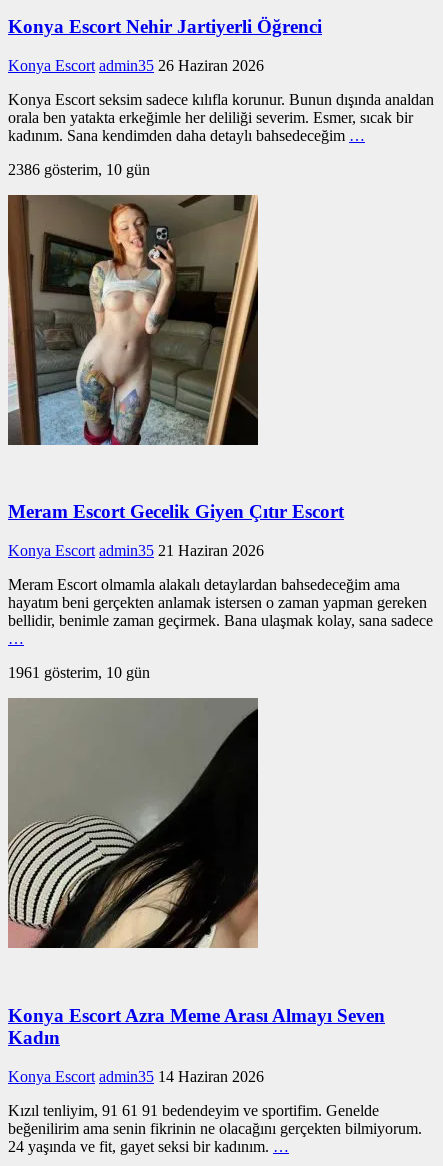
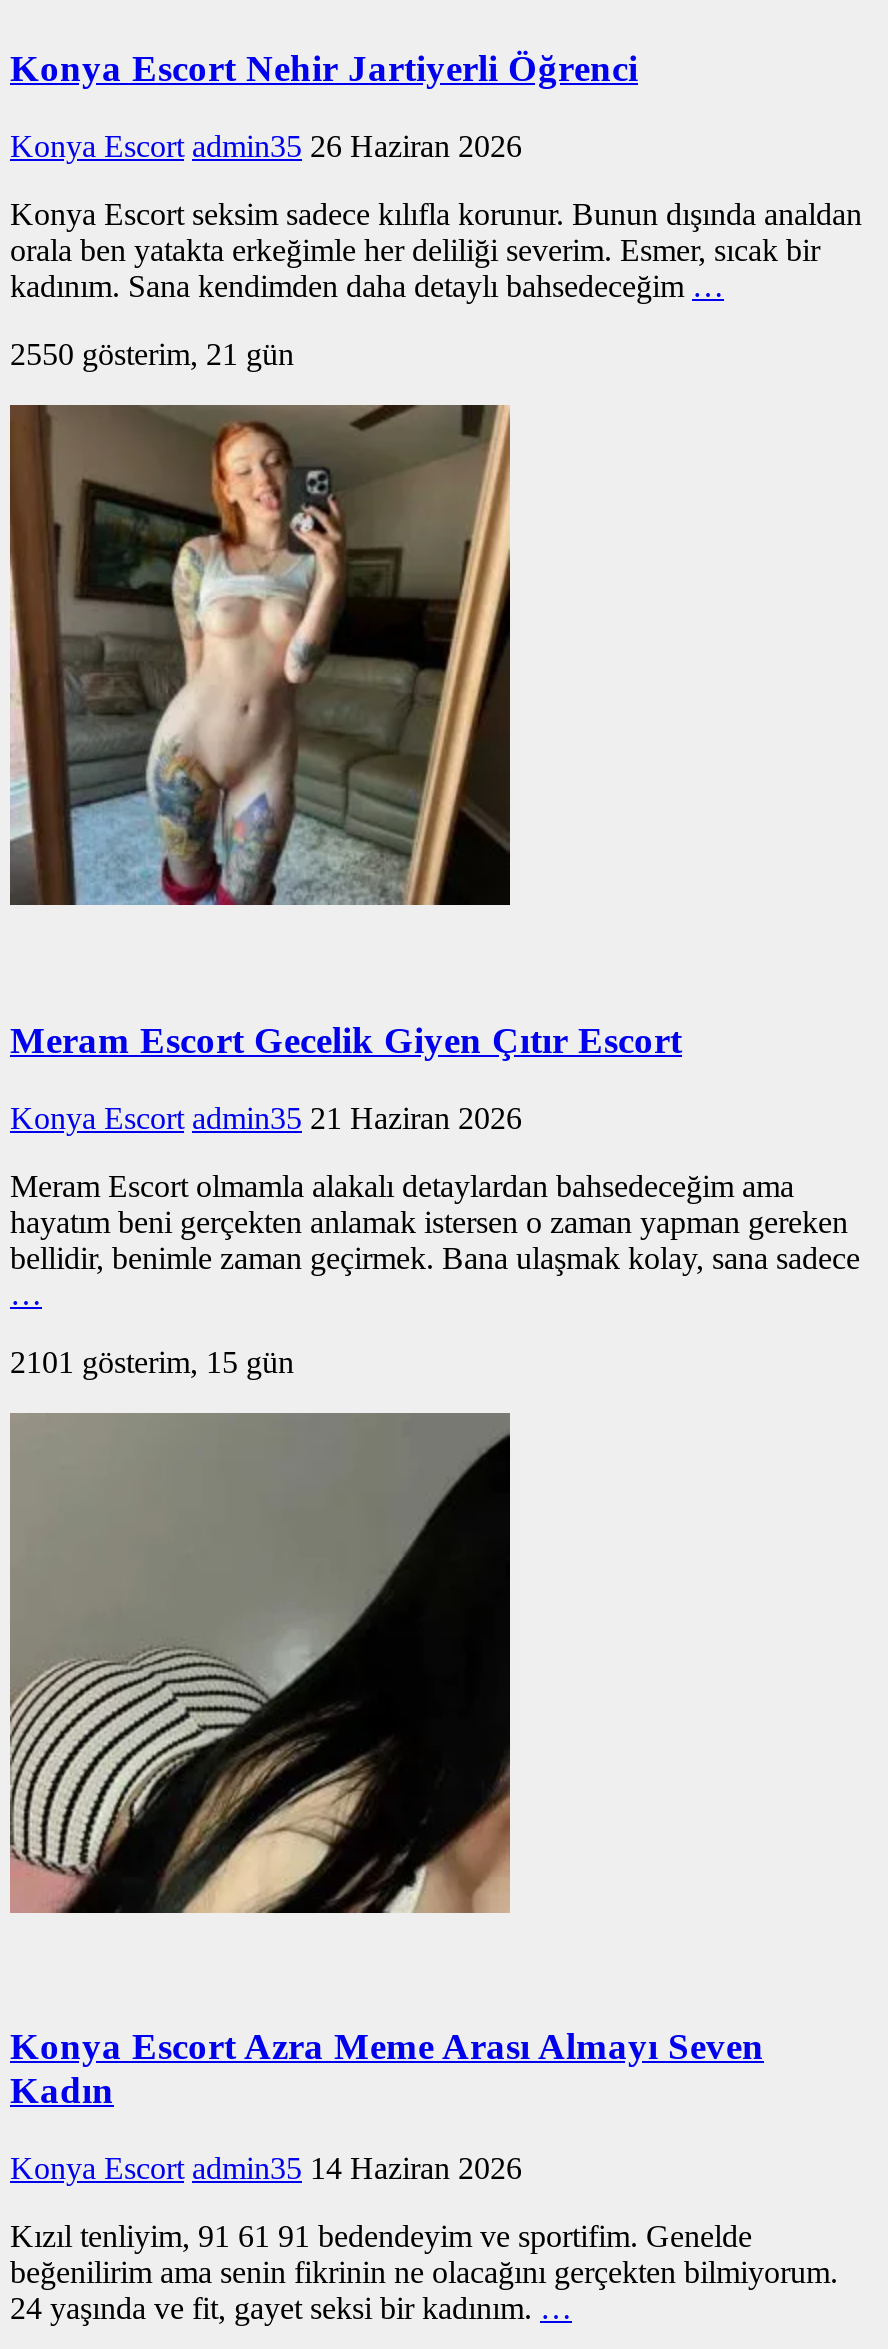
[8,161,150,178] 2386 gösterim, 10 gün -> [10,338,294,372] 2550 gösterim, 21 gün
[8,664,150,681] 1961 gösterim, 10 gün -> [10,1344,294,1378] 2101 gösterim, 15 gün

